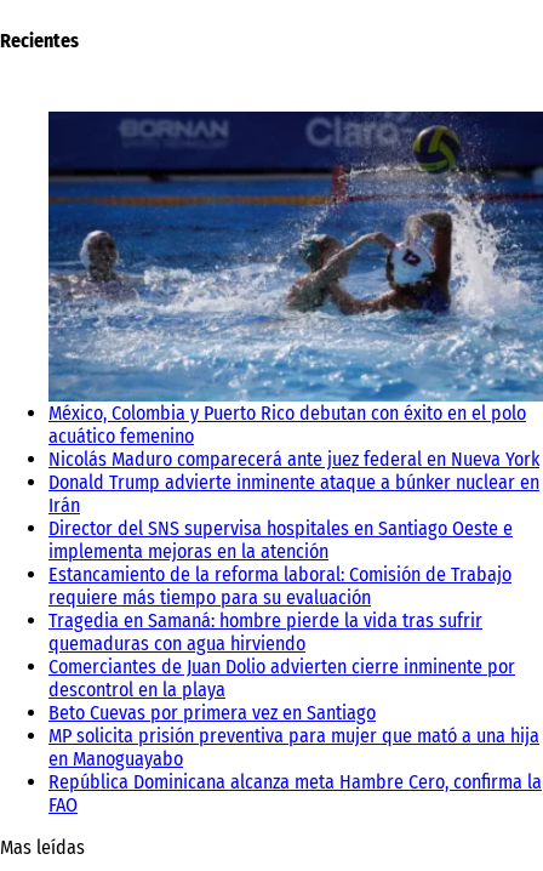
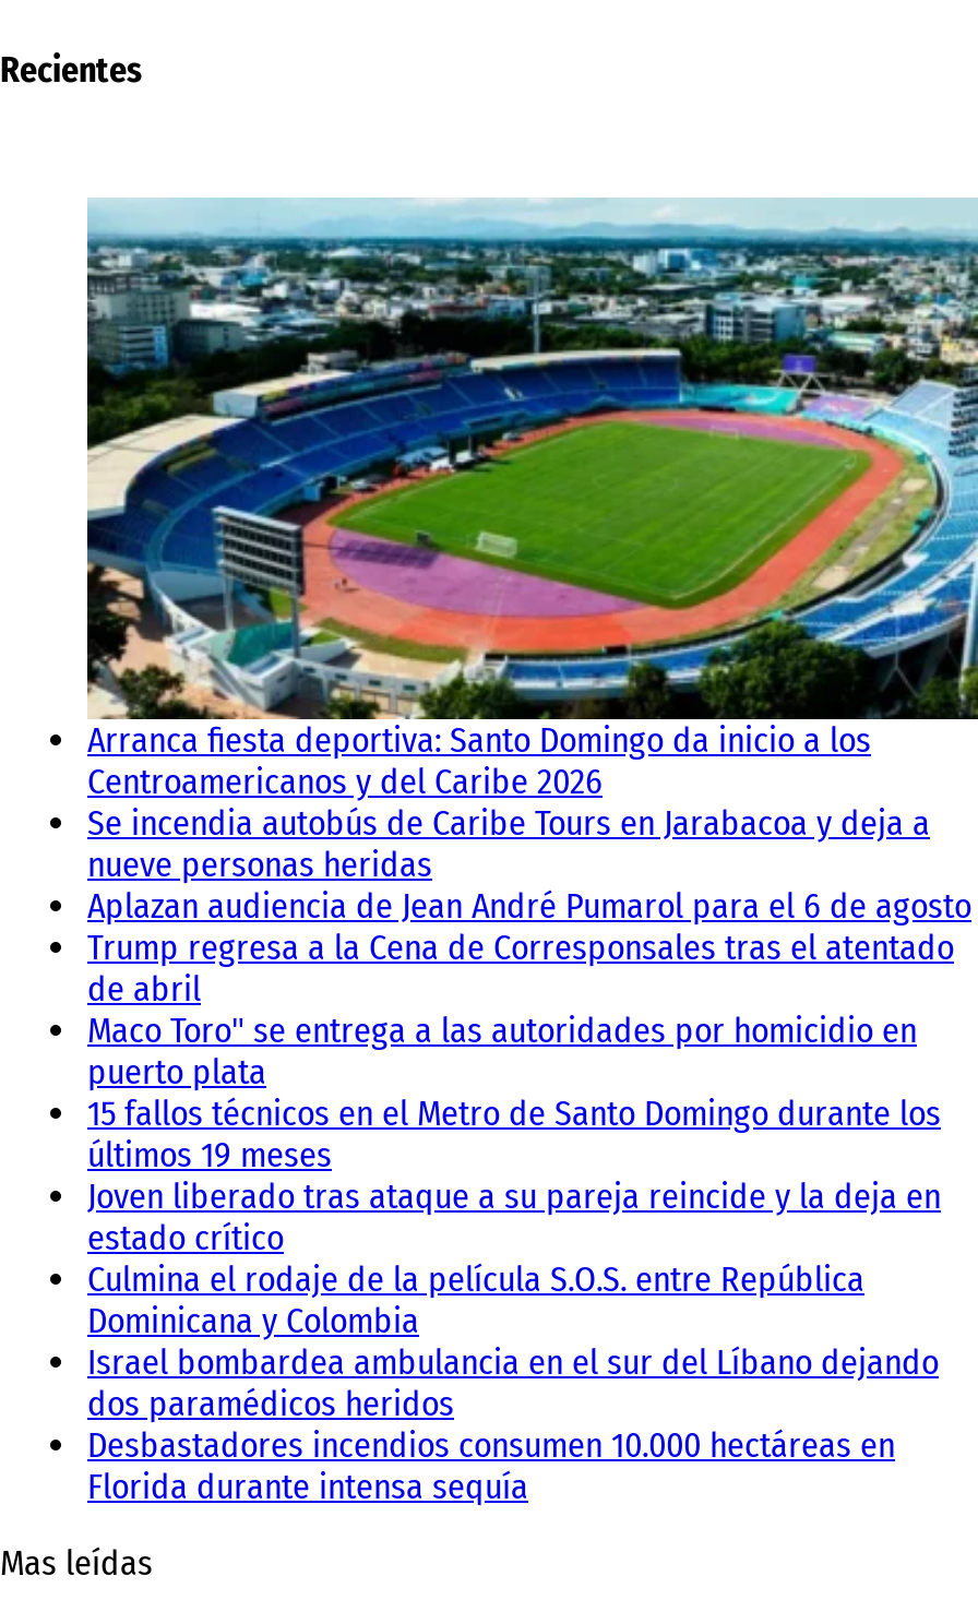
[47,110,542,816] [image] | México, Colombia y Puerto Rico debutan con éxito en el polo | acuático femenino | Nicolás Maduro comparecerá ante juez federal en Nueva York | Donald Trump advierte inminente ataque a búnker nuclear en | Irán | Director del SNS supervisa hospitales en Santiago Oeste e | implementa mejoras en la atención | Estancamiento de la reforma laboral: Comisión de Trabajo | requiere más tiempo para su evaluación | Tragedia en Samaná: hombre pierde la vida tras sufrir | quemaduras con agua hirviendo | Comerciantes de Juan Dolio advierten cierre inminente por | descontrol en la playa | Beto Cuevas por primera vez en Santiago | MP solicita prisión preventiva para mujer que mató a una hija | en Manoguayabo | República Dominicana alcanza meta Hambre Cero, confirma la | FAO -> [85,198,971,1507] [image] | Arranca fiesta deportiva: Santo Domingo da inicio a los | Centroamericanos y del Caribe 2026 | Se incendia autobús de Caribe Tours en Jarabacoa y deja a | nueve personas heridas | Aplazan audiencia de Jean André Pumarol para el 6 de agosto | Trump regresa a la Cena de Corresponsales tras el atentado | de abril | Maco Toro" se entrega a las autoridades por homicidio en | puerto plata | 15 fallos técnicos en el Metro de Santo Domingo durante los | últimos 19 meses | Joven liberado tras ataque a su pareja reincide y la deja en | estado crítico | Culmina el rodaje de la película S.O.S. entre República | Dominicana y Colombia | Israel bombardea ambulancia en el sur del Líbano dejando | dos paramédicos heridos | Desbastadores incendios consumen 10.000 hectáreas en | Florida durante intensa sequía

